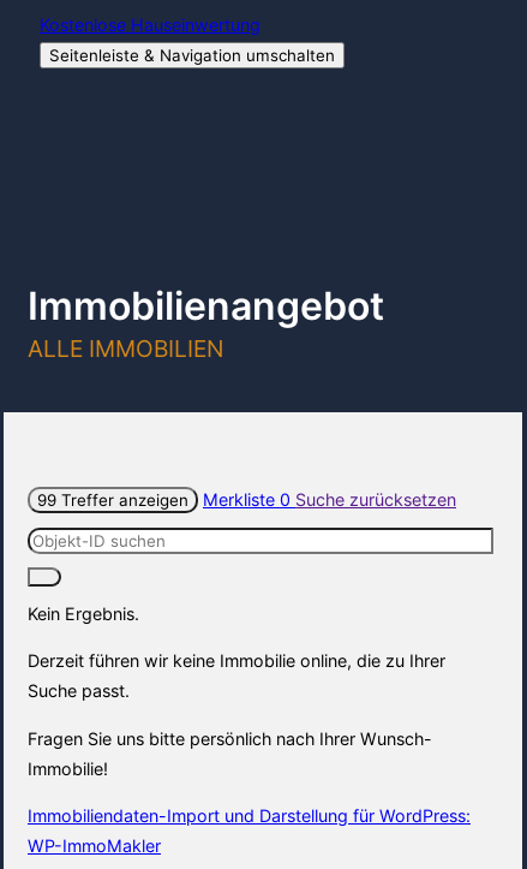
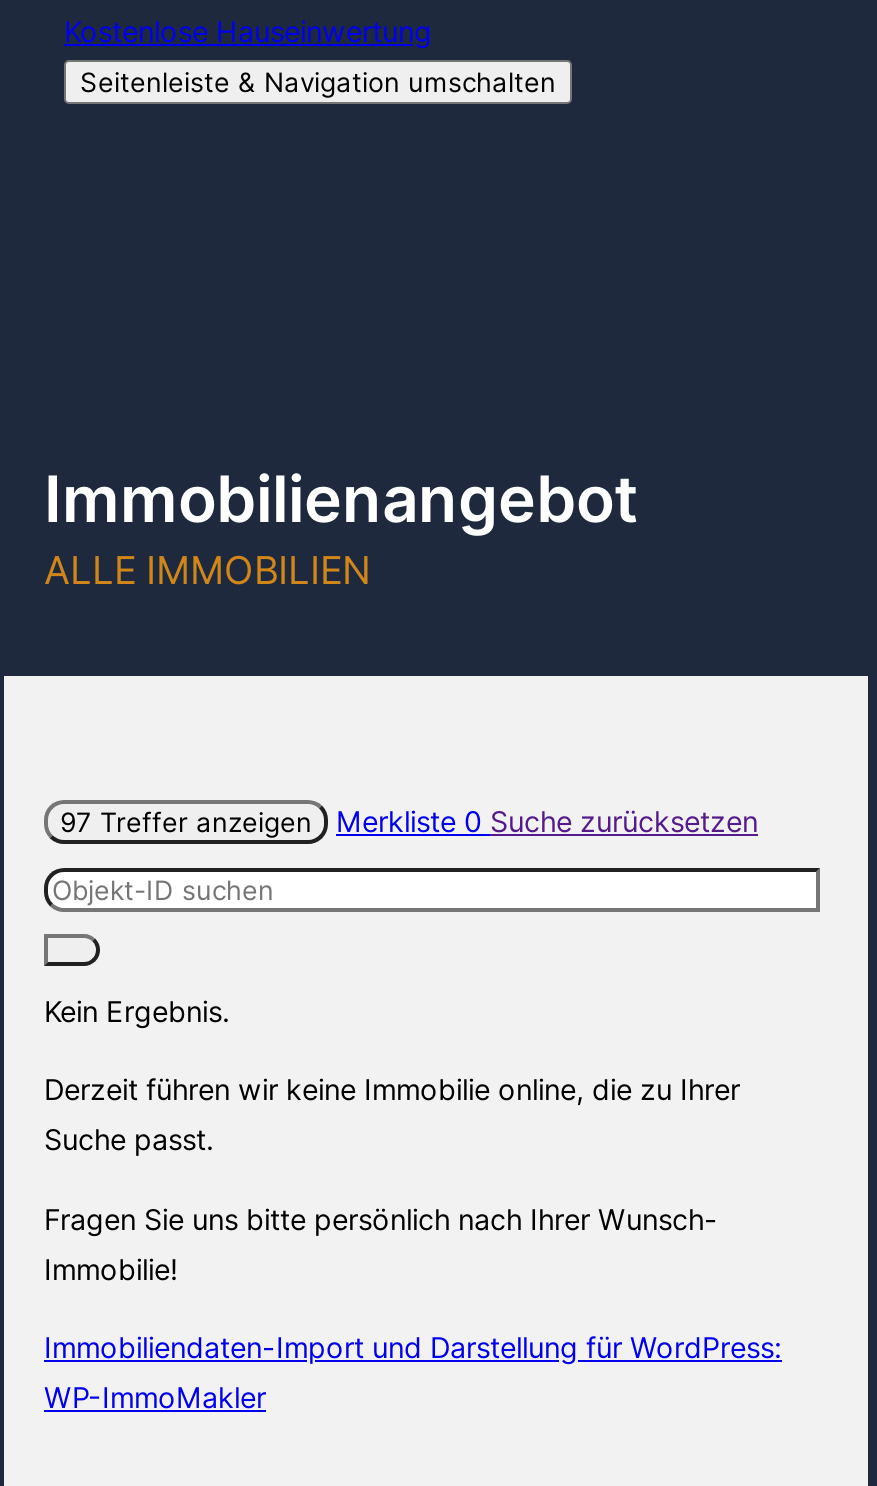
[37,490,188,510] 99 Treffer anzeigen -> [60,806,312,838] 97 Treffer anzeigen

